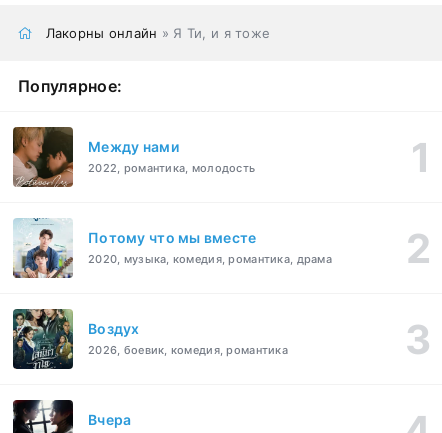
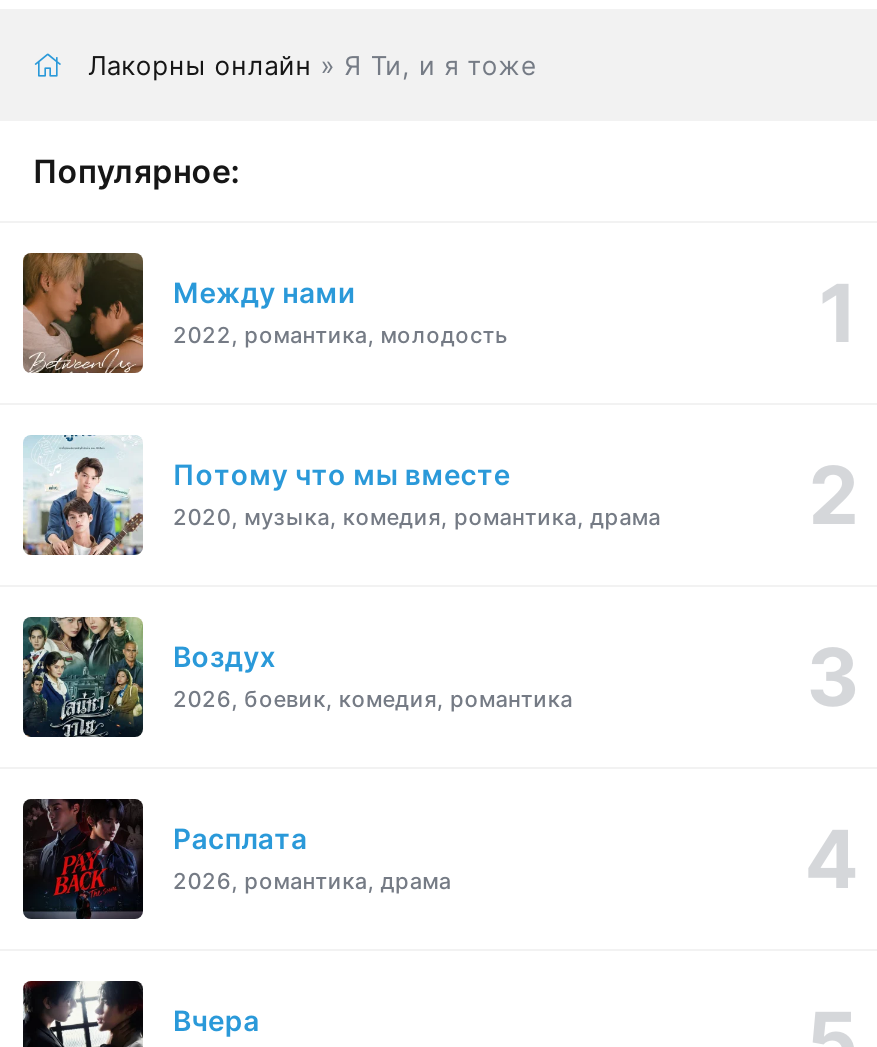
none -> [23,797,451,919] [image] | Расплата | 2026, романтика, драма

